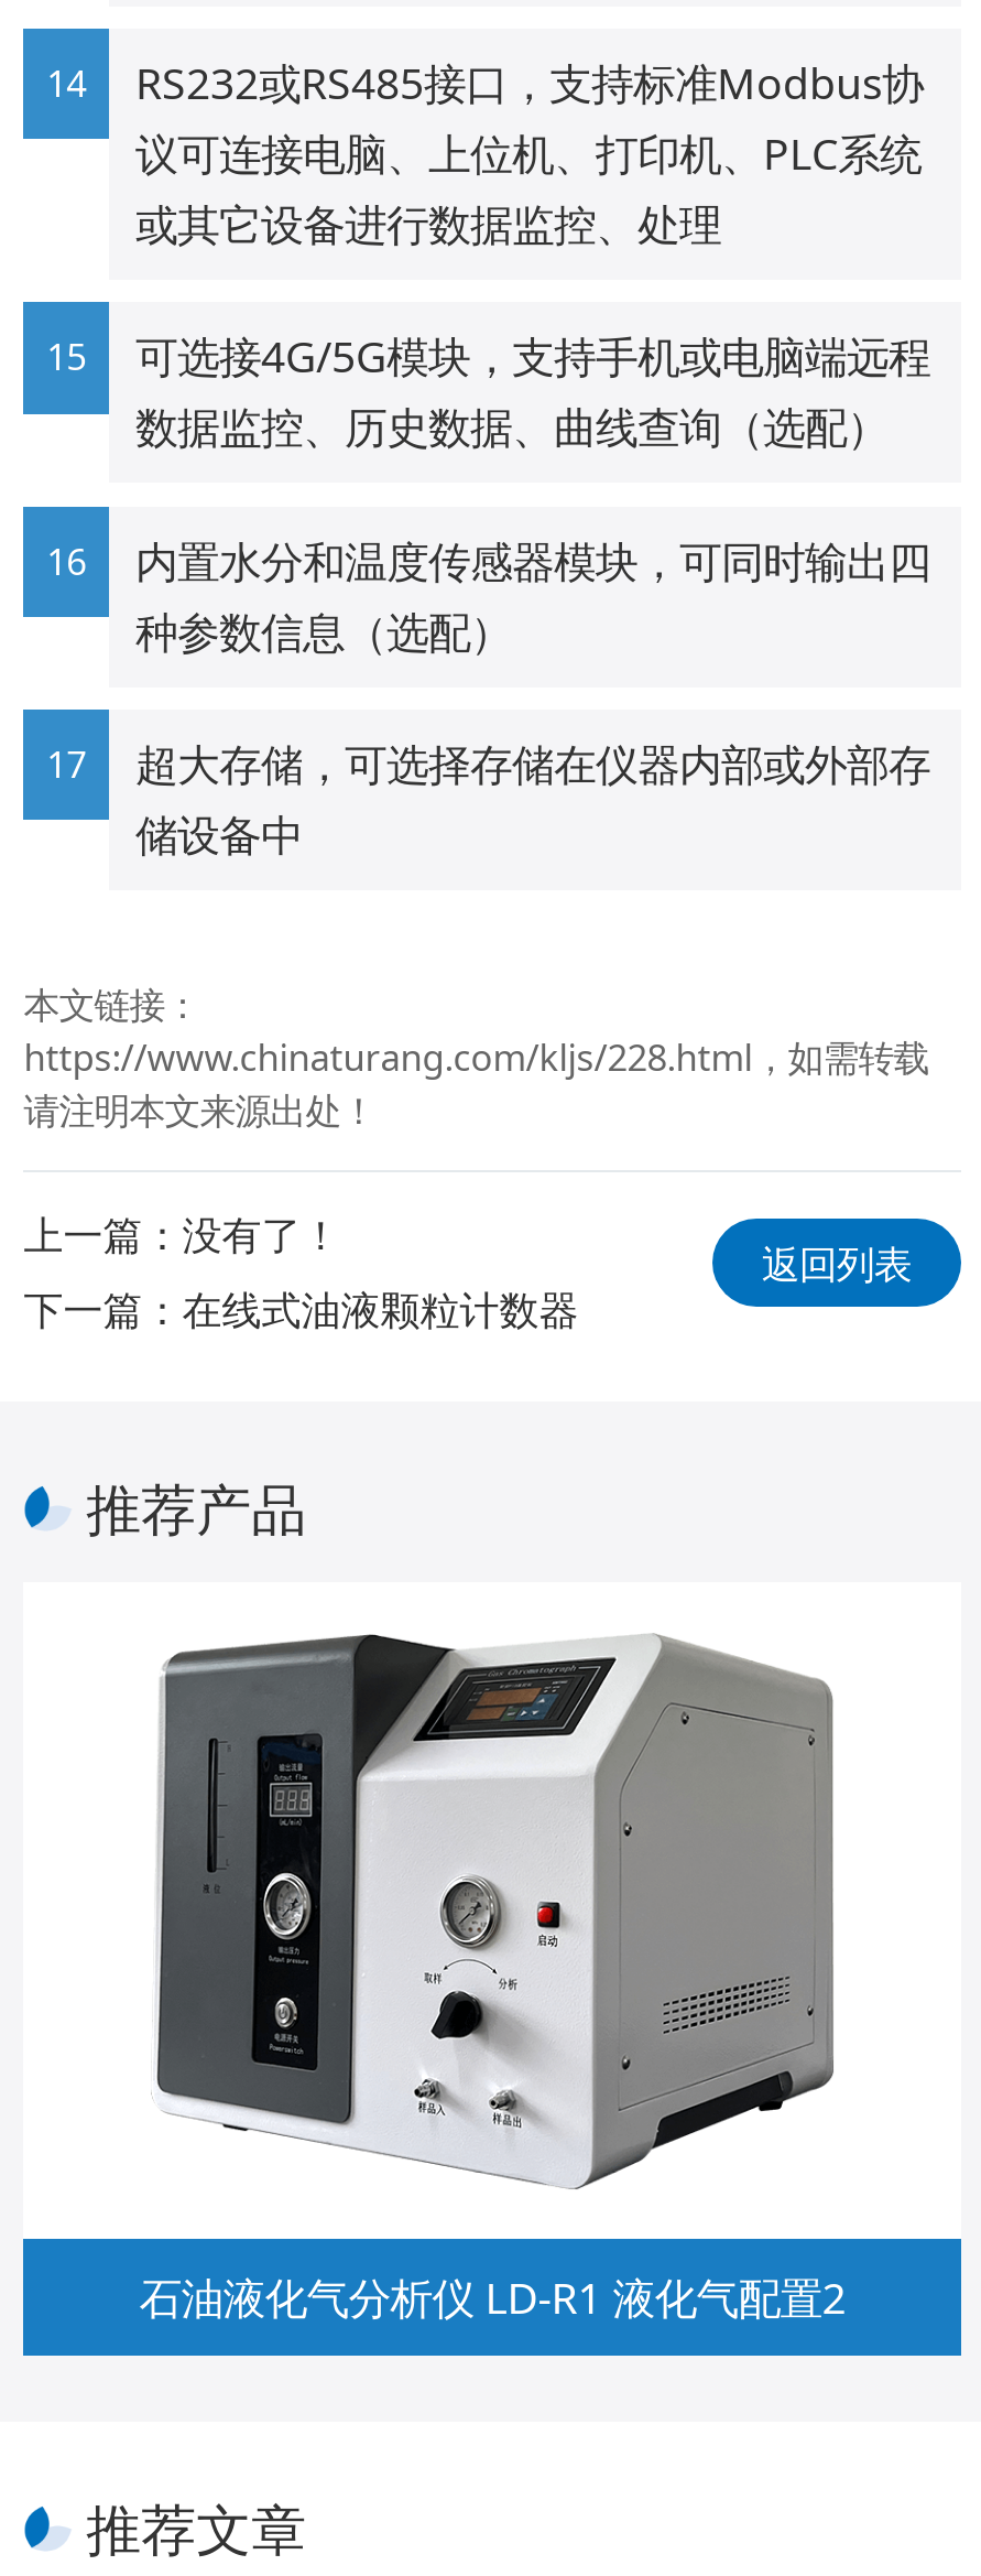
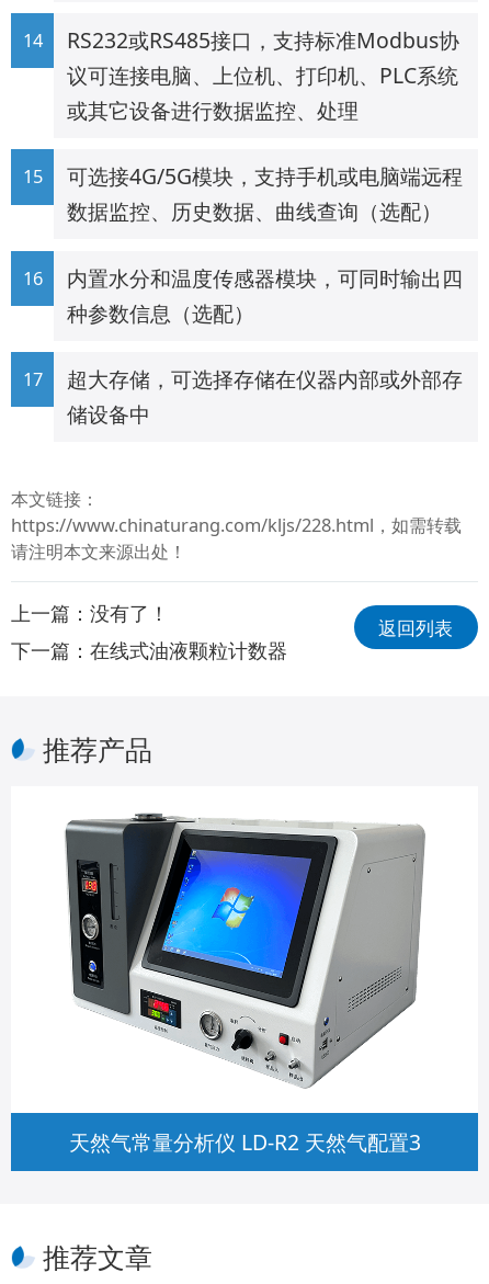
[131,1633,855,2328] [image] | 石油液化气分析仪 LD-R1 液化气配置2 -> [65,813,425,1157] [image] | 天然气常量分析仪 LD-R2 天然气配置3

